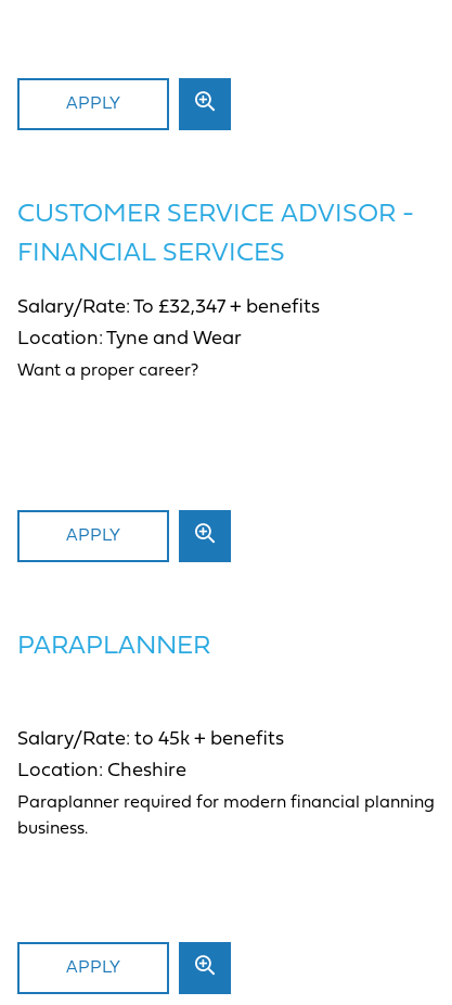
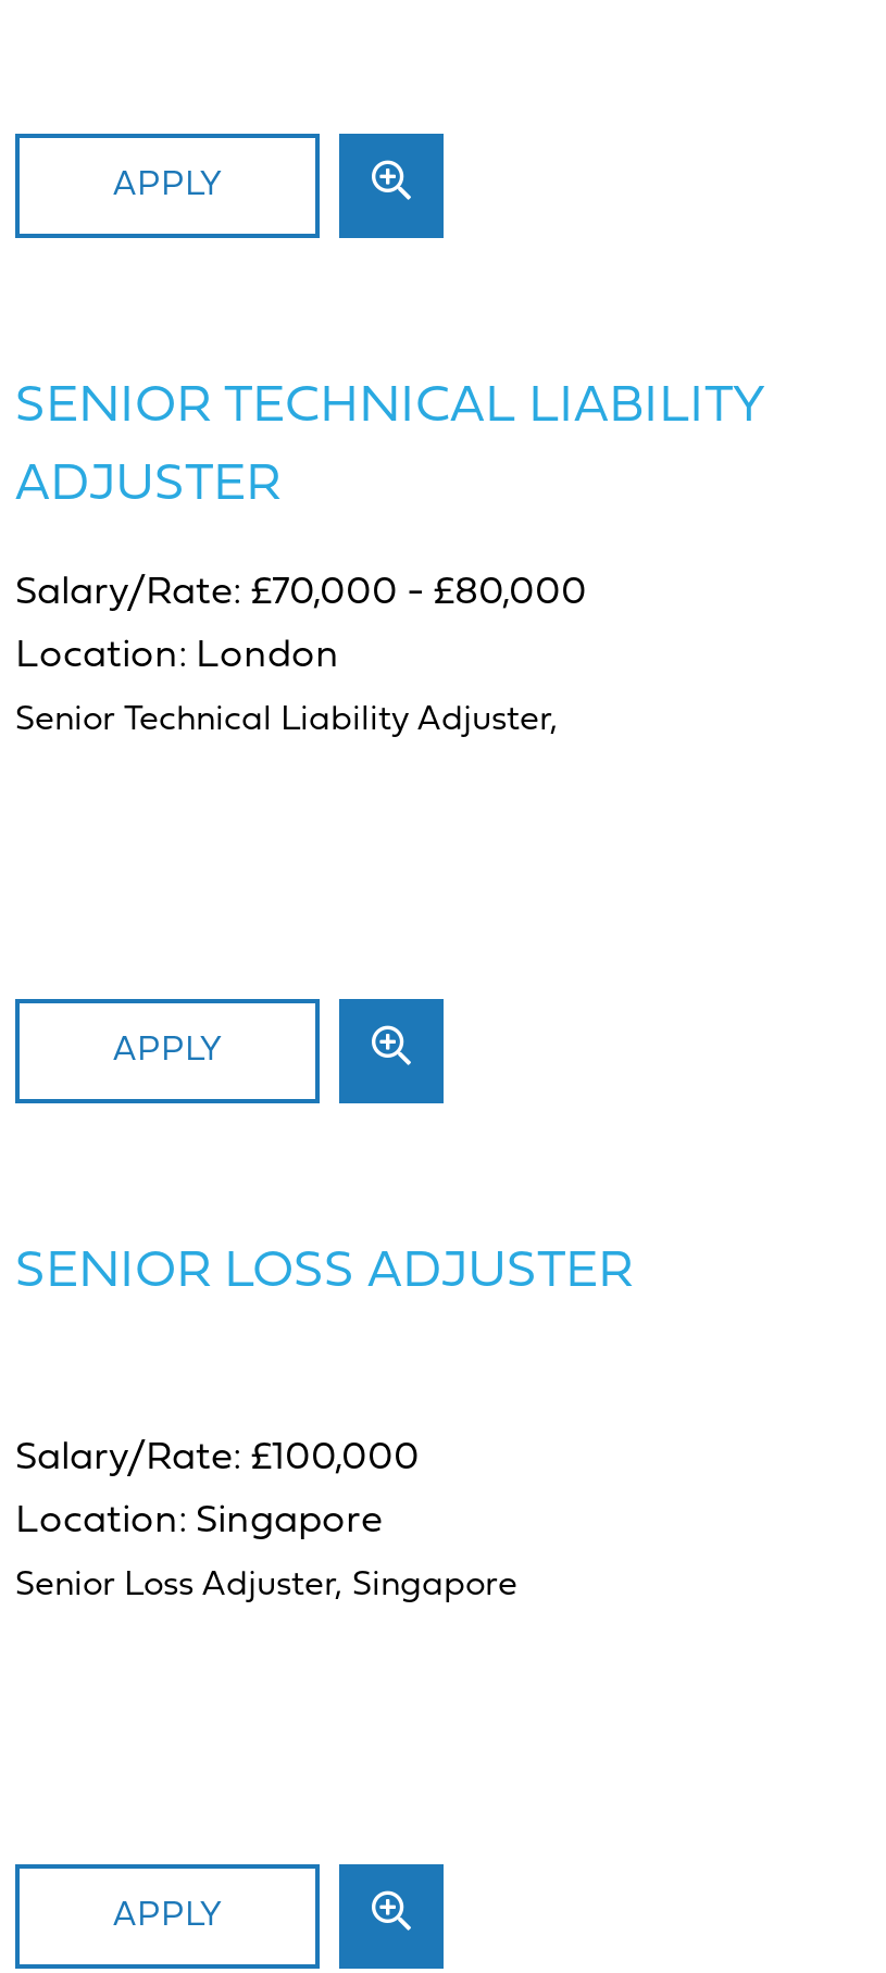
[17,203,414,227] CUSTOMER SERVICE ADVISOR - -> [15,384,765,432] SENIOR TECHNICAL LIABILITY
[17,242,285,266] FINANCIAL SERVICES -> [15,462,280,510] ADJUSTER
[17,300,320,317] Salary/Rate: To £32,347 + benefits -> [15,577,587,612] Salary/Rate: £70,000 - £80,000
[17,331,242,348] Location: Tyne and Wear -> [15,640,339,675] Location: London
[17,364,198,379] Want a proper career? -> [15,705,559,736] Senior Technical Liability Adjuster,
[17,635,210,659] PARAPLANNER -> [15,1249,633,1297] SENIOR LOSS ADJUSTER
[17,732,435,837] Salary/Rate: to 45k + benefits | Location: Cheshire | Paraplanner required for modern financial planning | business. -> [15,1443,517,1601] Salary/Rate: £100,000 | Location: Singapore | Senior Loss Adjuster, Singapore

